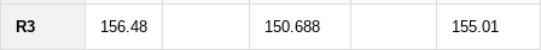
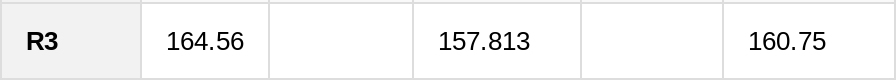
[100,18,147,36] 156.48 -> [166,26,244,56] 164.56
[264,18,320,36] 150.688 -> [438,26,530,56] 157.813
[452,18,499,36] 155.01 -> [748,26,826,56] 160.75

